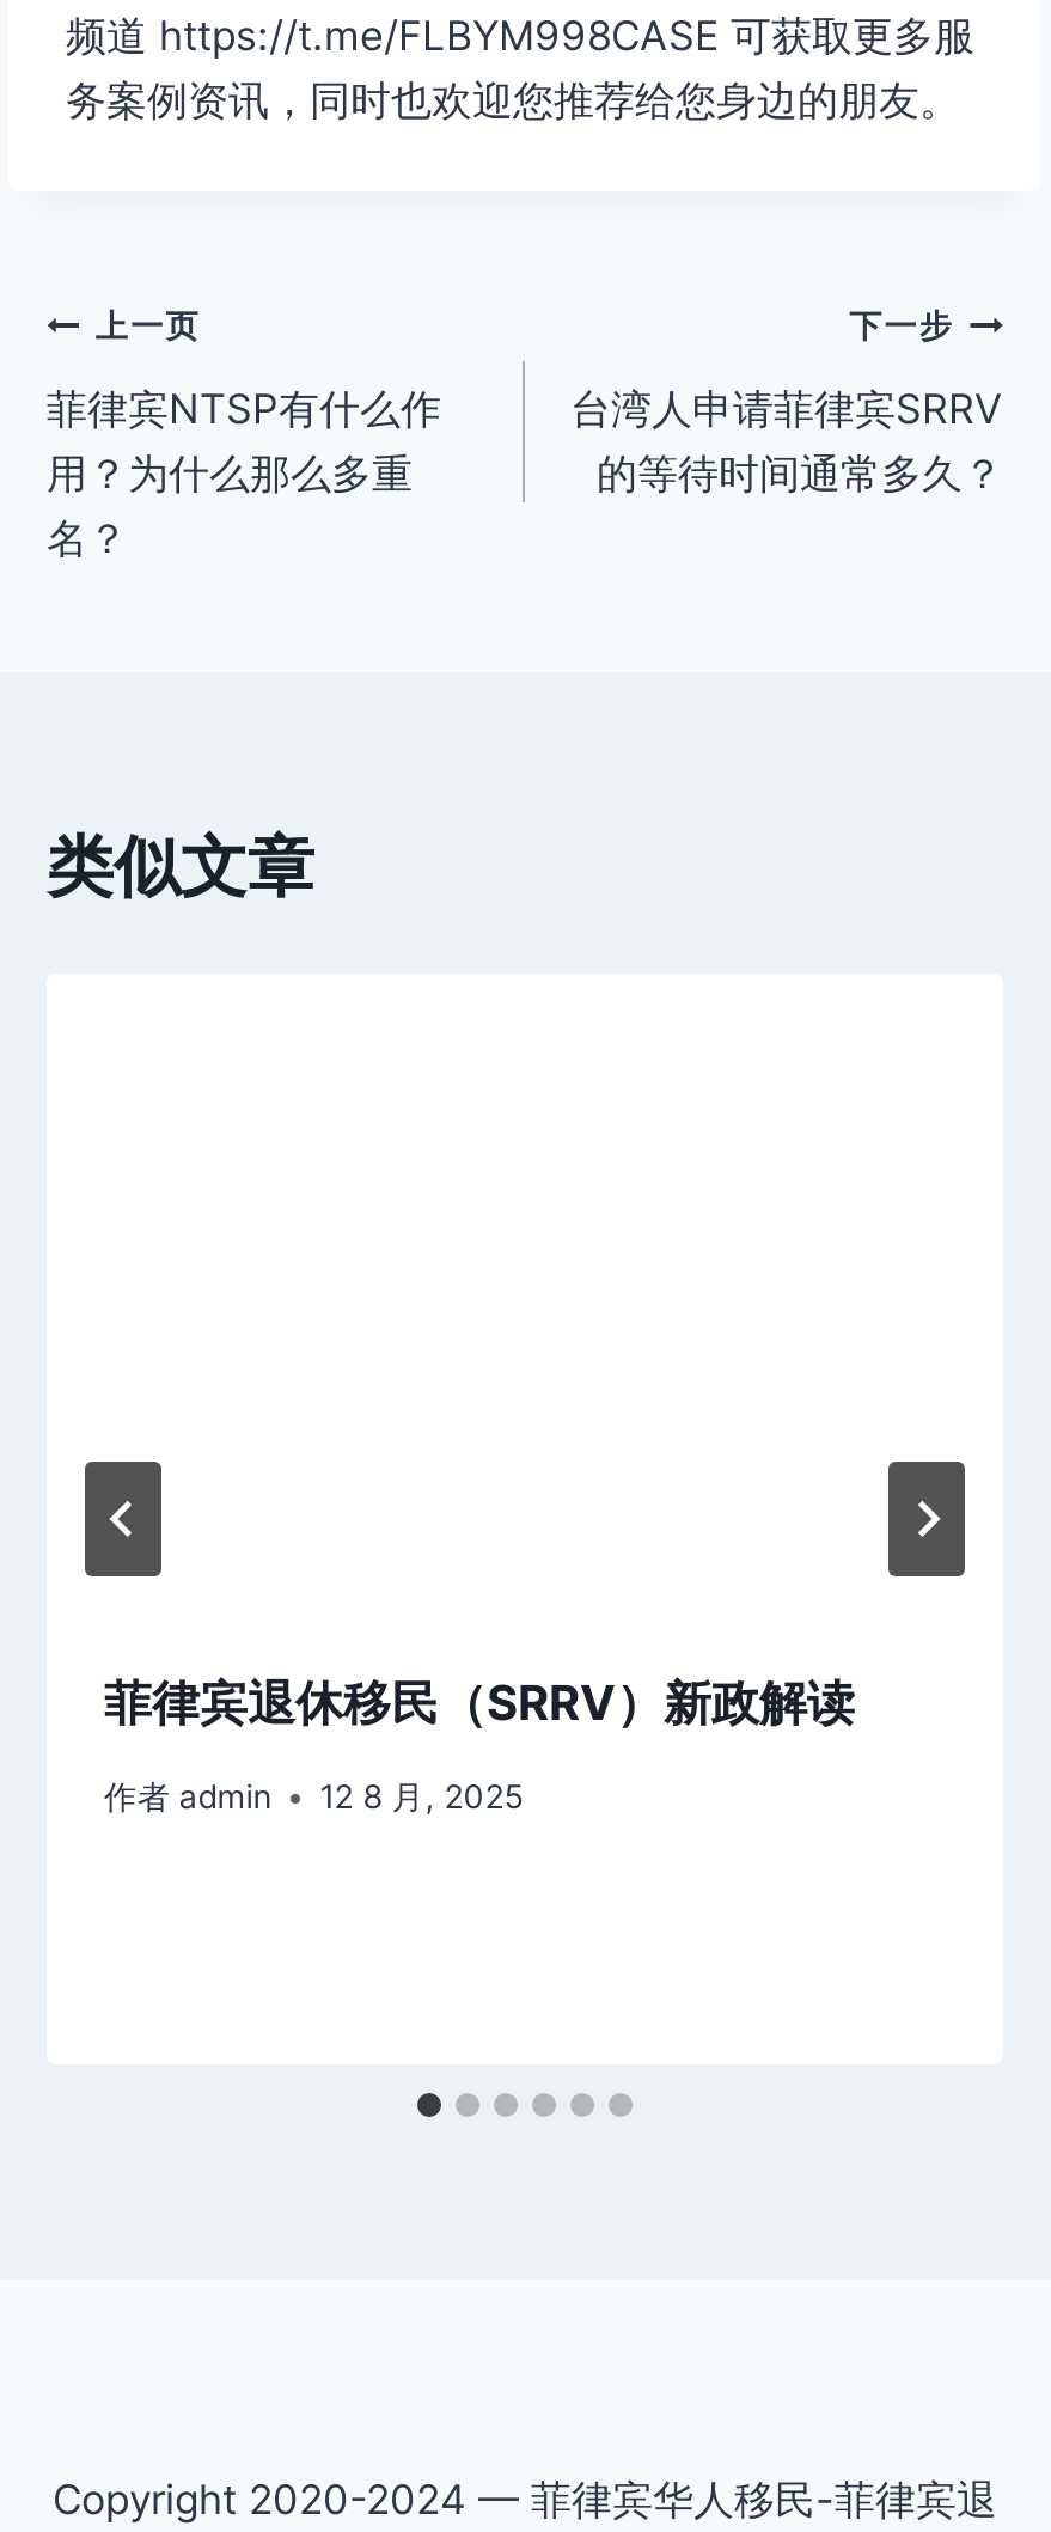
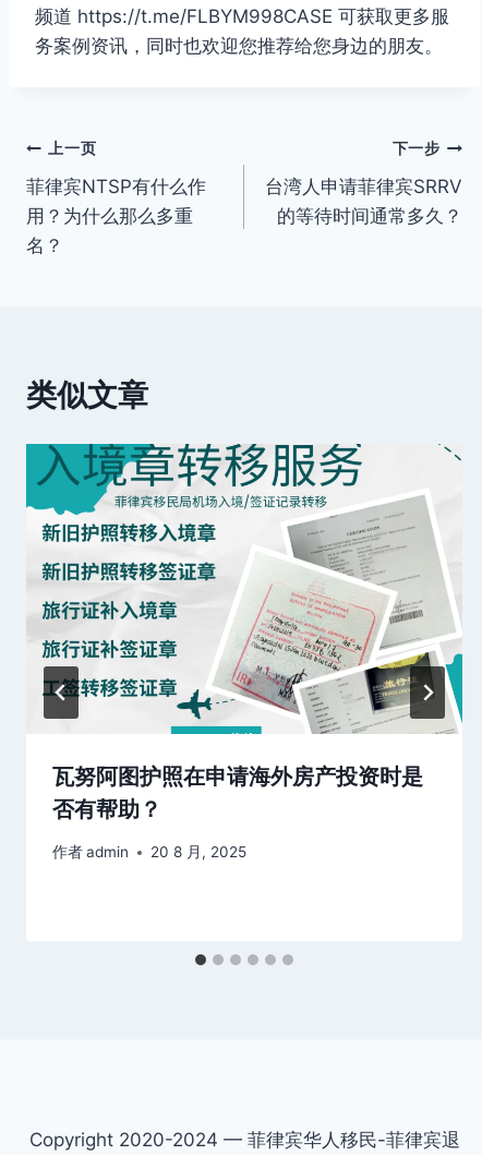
none -> [25,443,463,735] [image]
[104,1675,855,1733] 菲律宾退休移民（SRRV）新政解读 -> [52,764,423,823] 瓦努阿图护照在申请海外房产投资时是 | 否有帮助？
[104,1777,523,1816] 作者 admin 12 8 月, 2025 -> [52,843,247,861] 作者 admin 20 8 月, 2025
moved [104,1777,272,1816] -> [52,843,129,861]: 作者 admin

